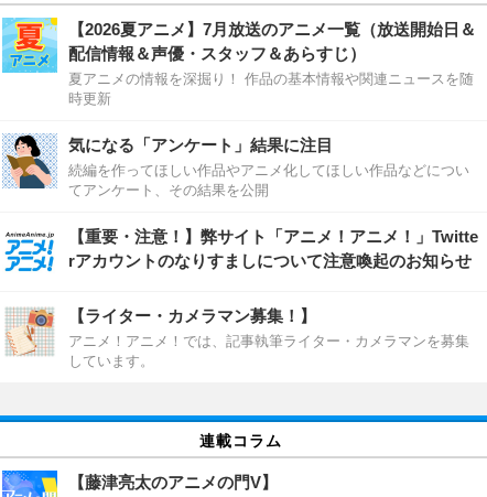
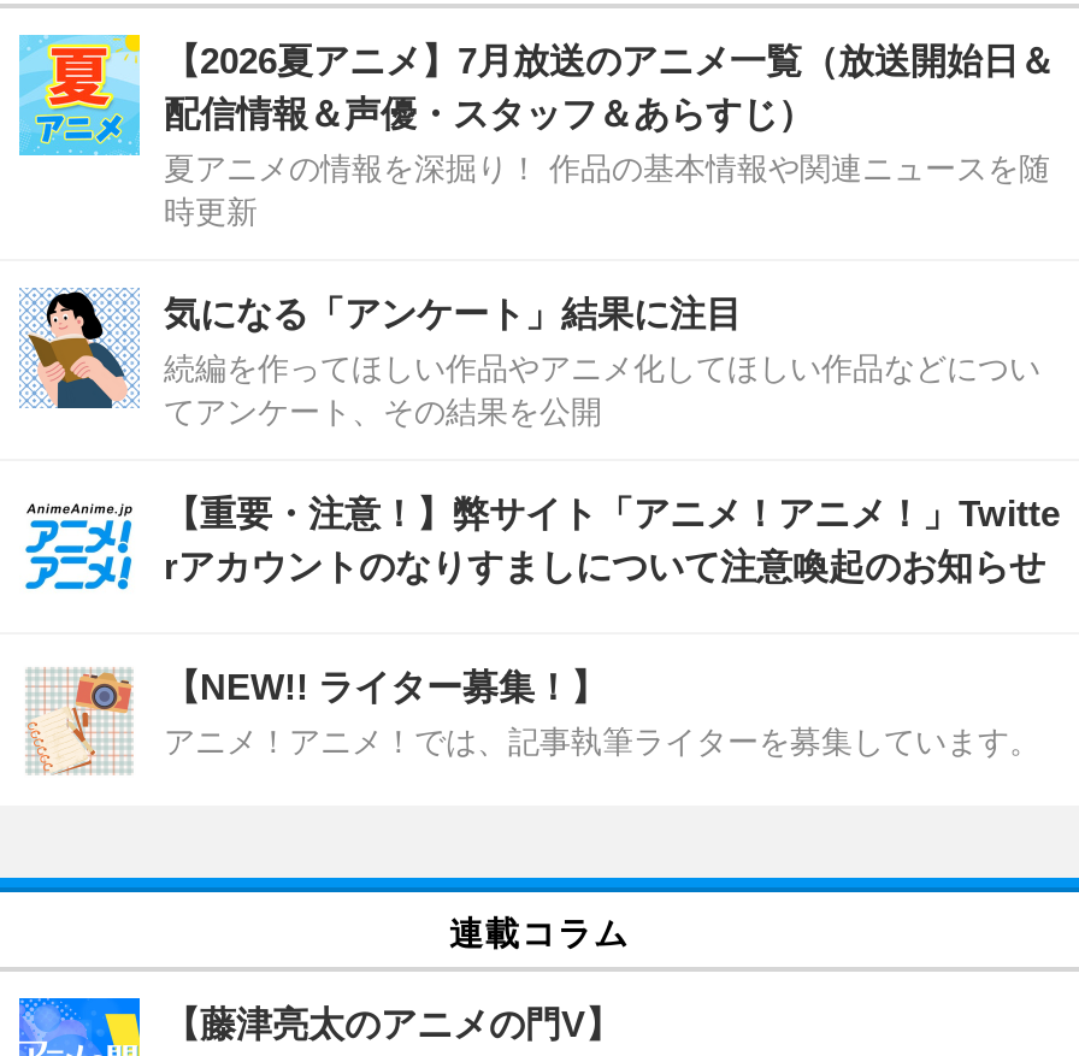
[68,306,469,369] 【ライター・カメラマン募集！】 | アニメ！アニメ！では、記事執筆ライター・カメラマンを募集 | しています。 -> [164,665,1040,759] 【NEW!! ライター募集！】 | アニメ！アニメ！では、記事執筆ライターを募集しています。

